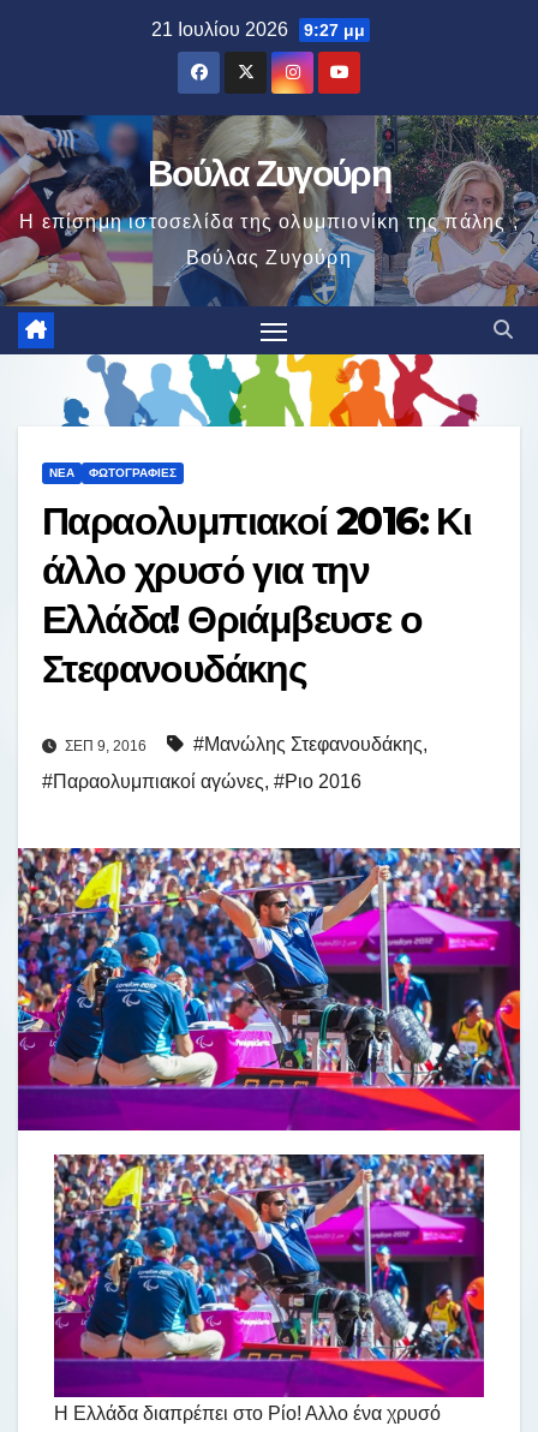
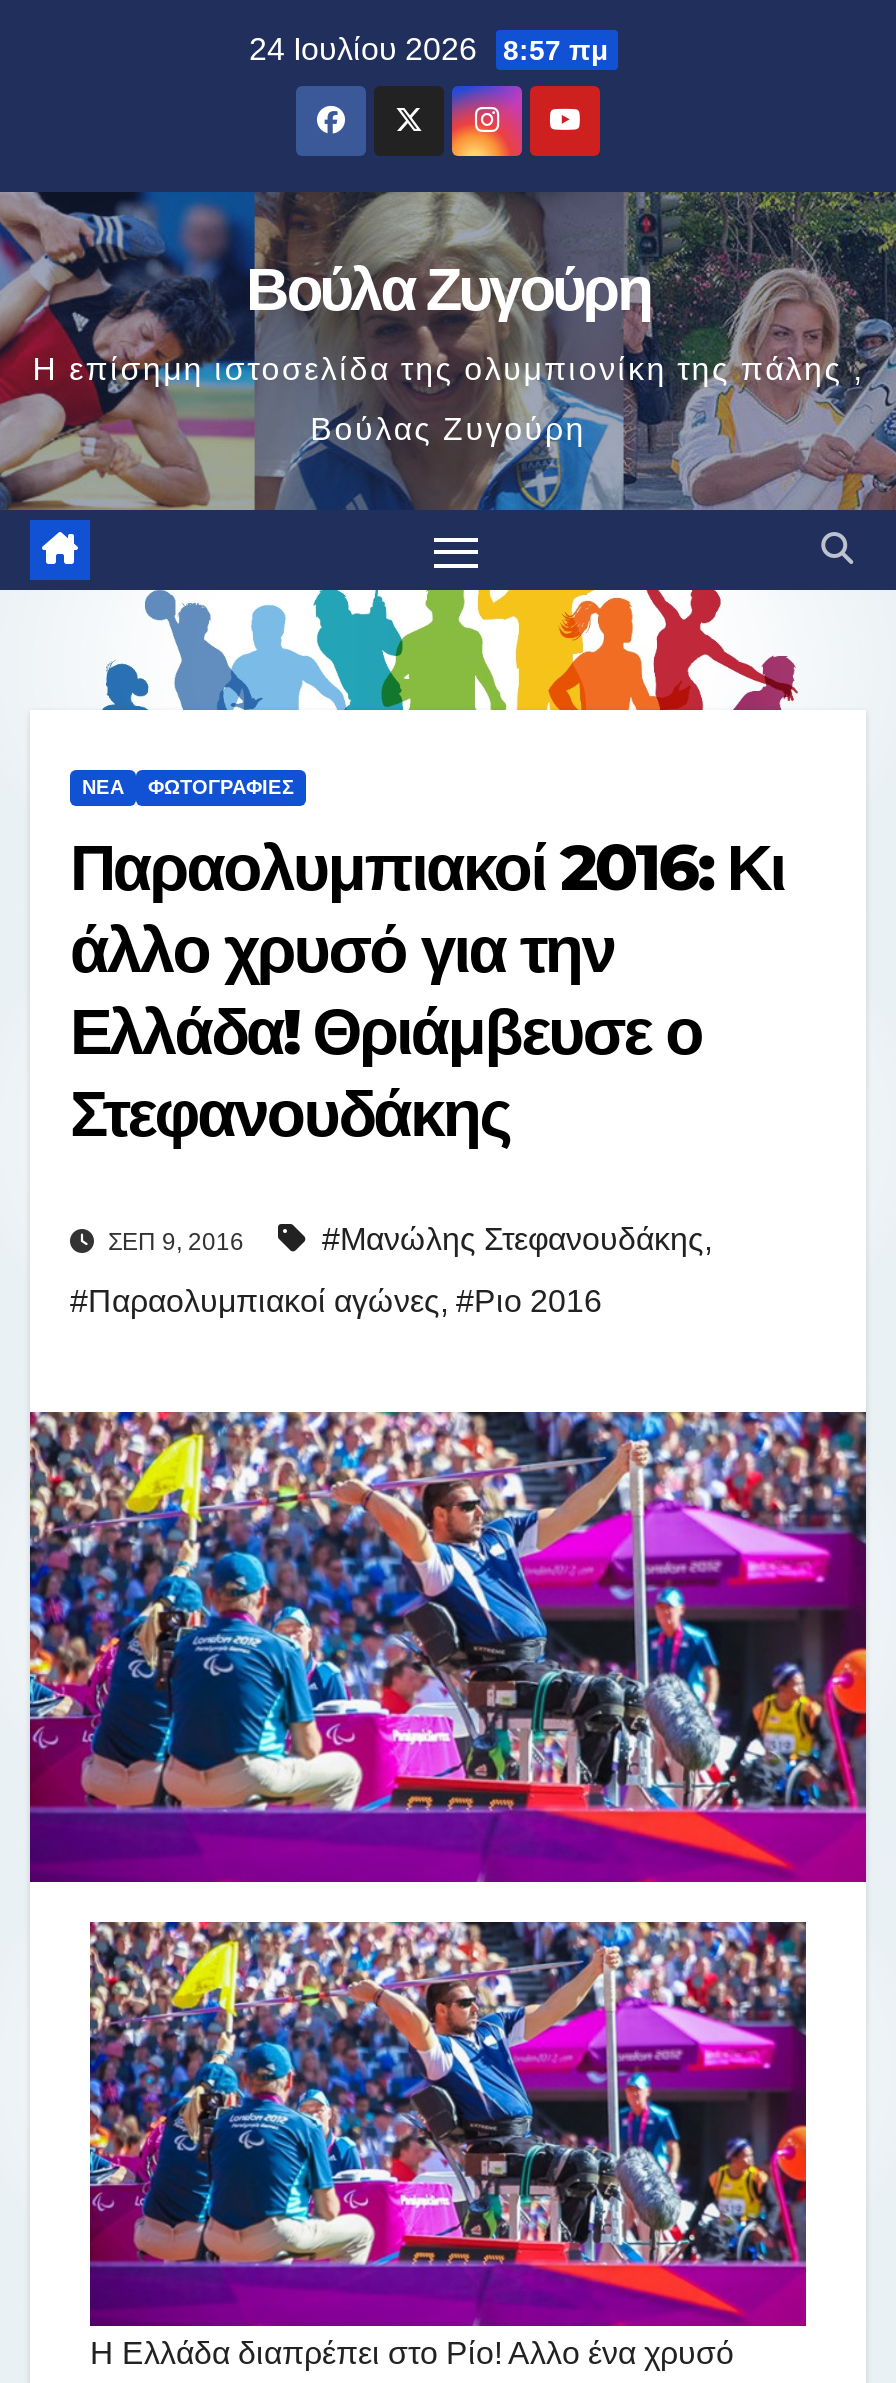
[151,19,364,40] 21 Ιουλίου 2026 9:27 μμ -> [249,32,609,66] 24 Ιουλίου 2026 8:57 πμ

